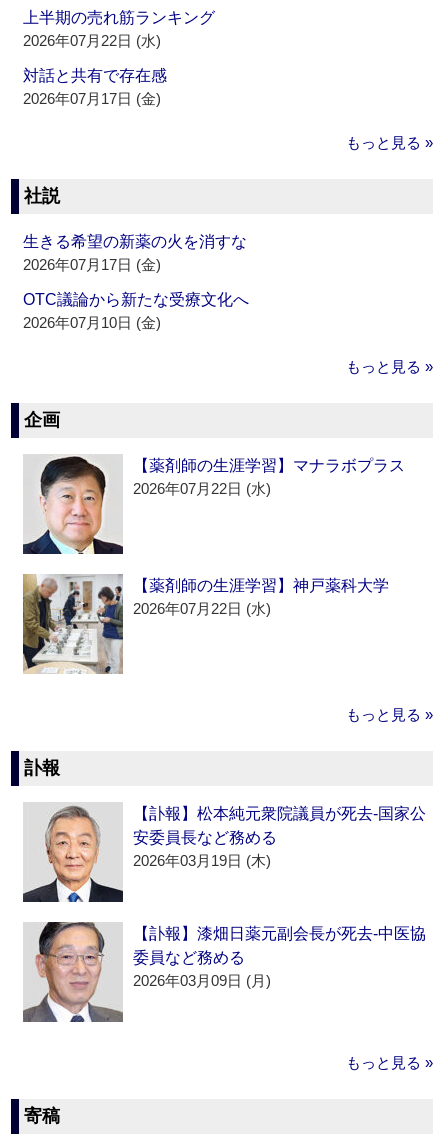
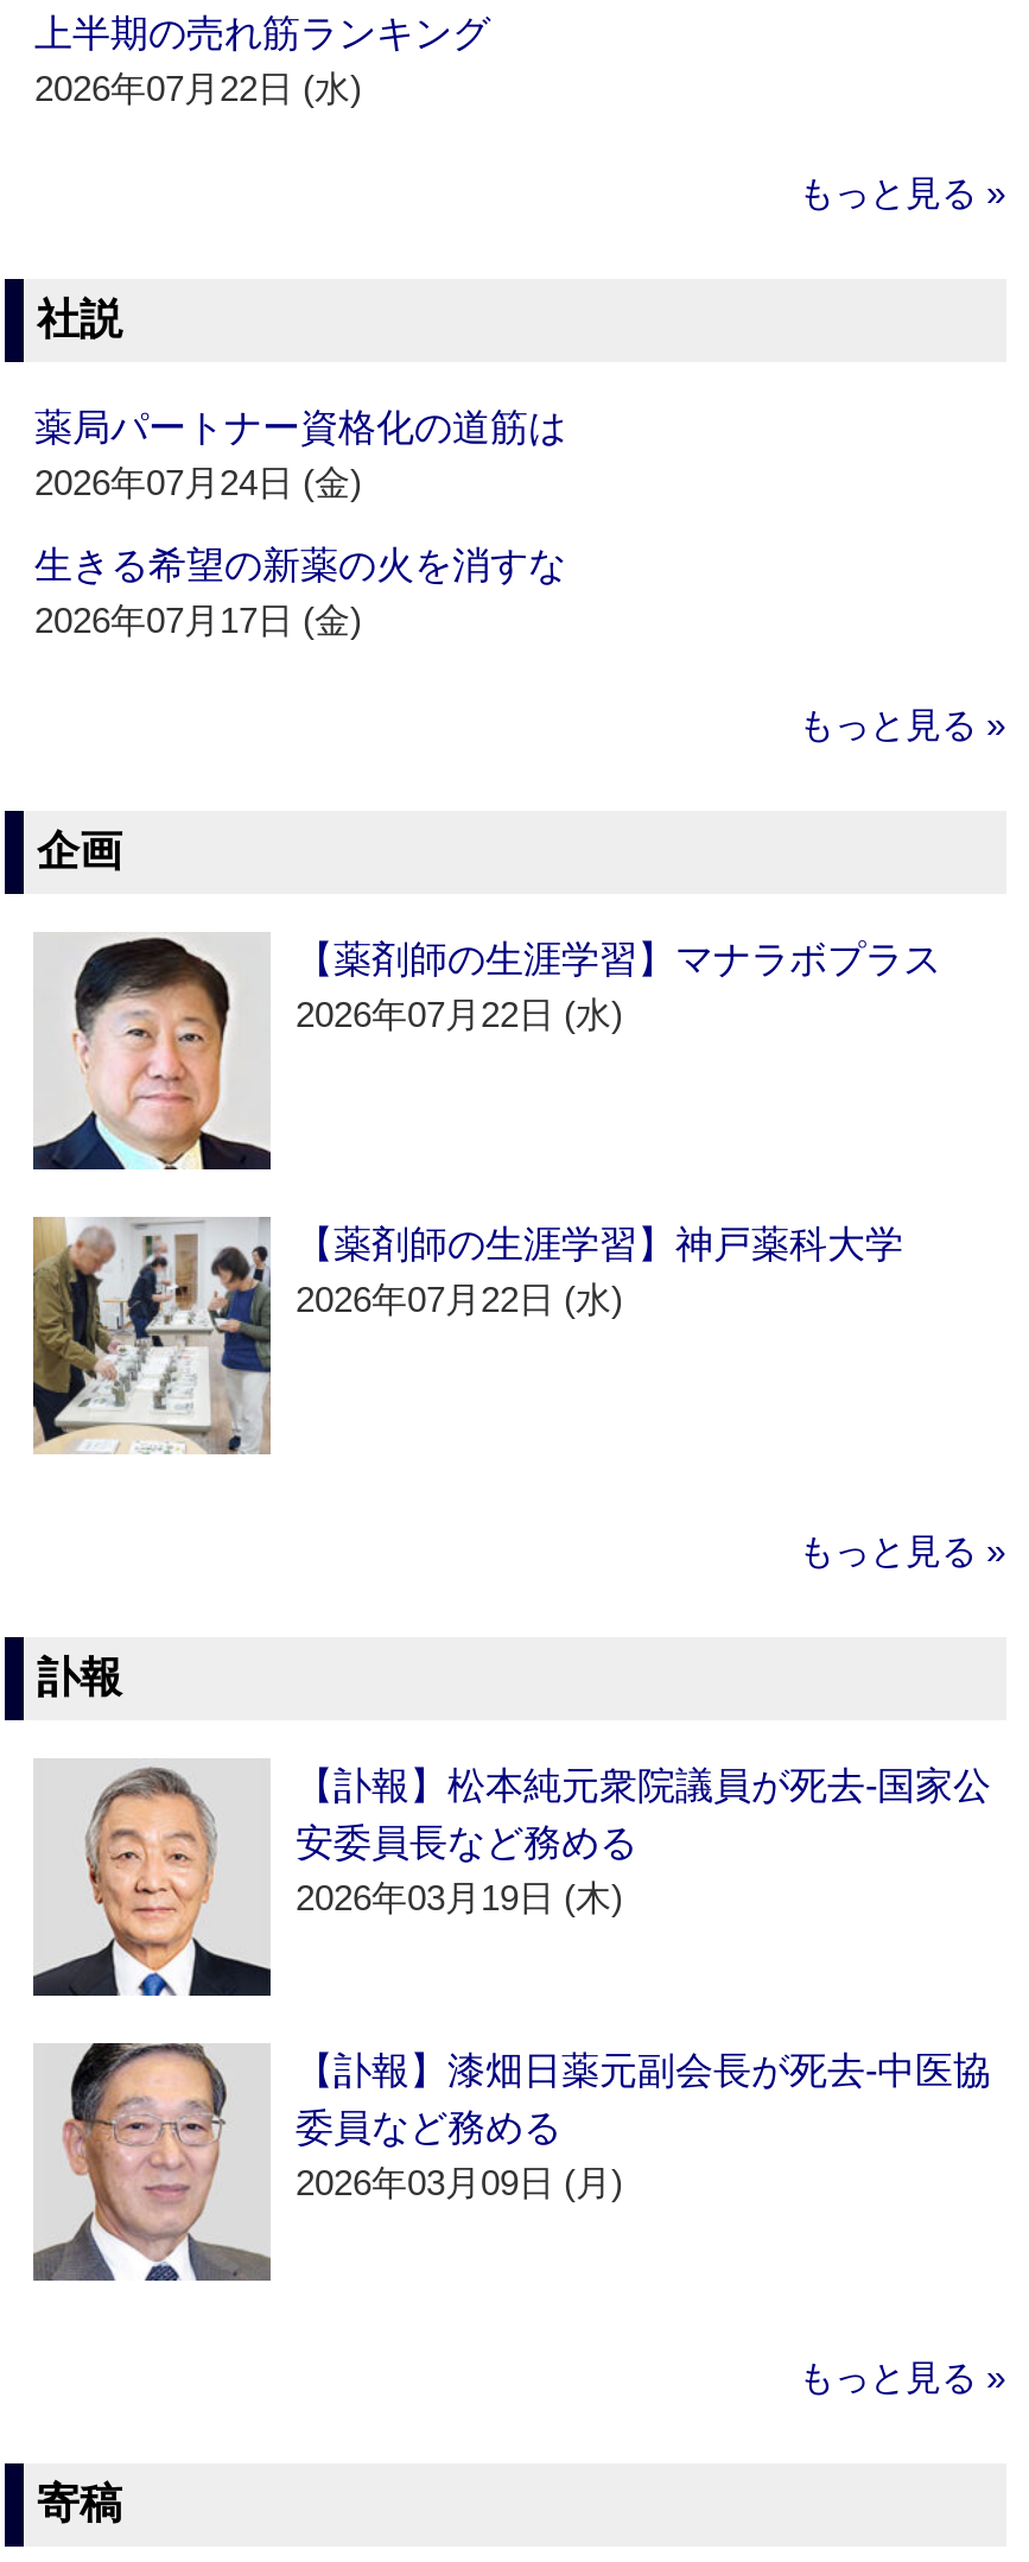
[23,67,167,107] 対話と共有で存在感 | 2026年07月17日 (金) -> none
none -> [34,408,566,503] 薬局パートナー資格化の道筋は | 2026年07月24日 (金)
[23,291,249,331] OTC議論から新たな受療文化へ | 2026年07月10日 (金) -> none

